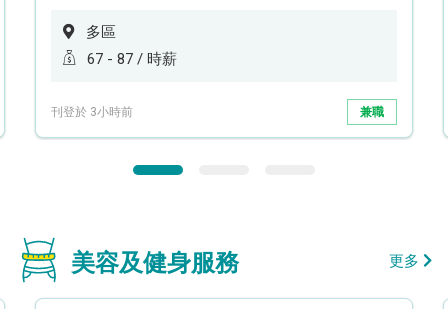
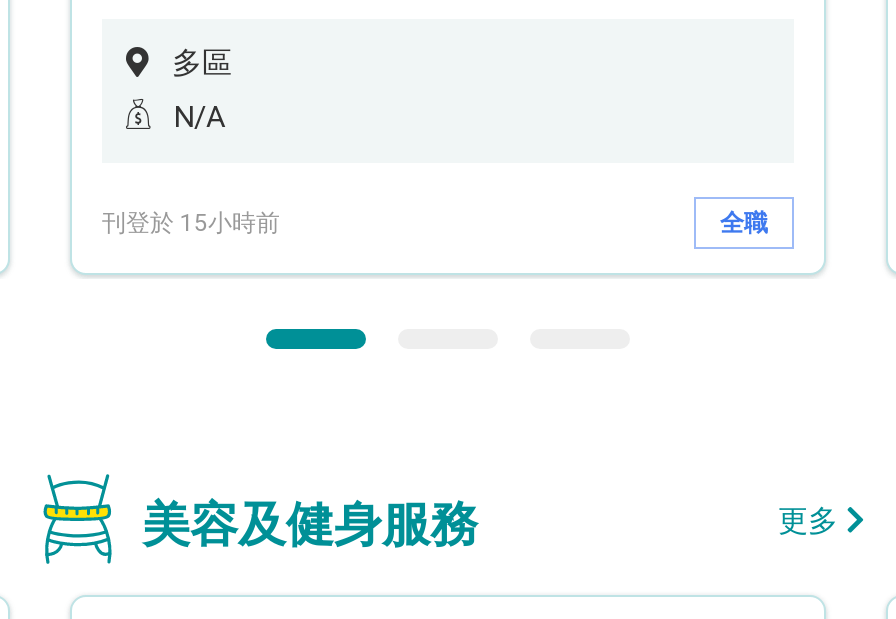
[87,50,177,68] 67 - 87 / 時薪 -> [174,99,226,135] N/A
[51,104,384,118] 刊登於 3小時前 | 兼職 -> [102,208,768,236] 刊登於 15小時前 | 全職

